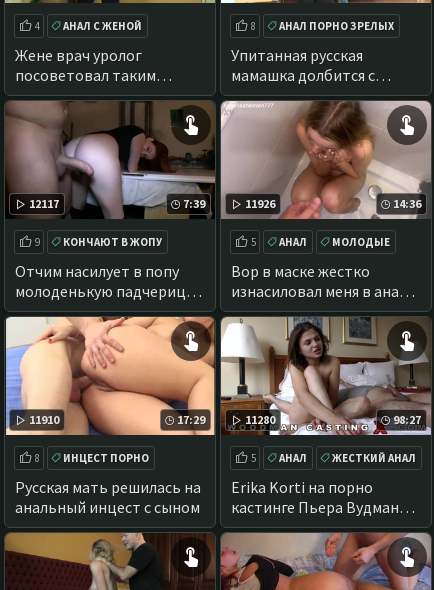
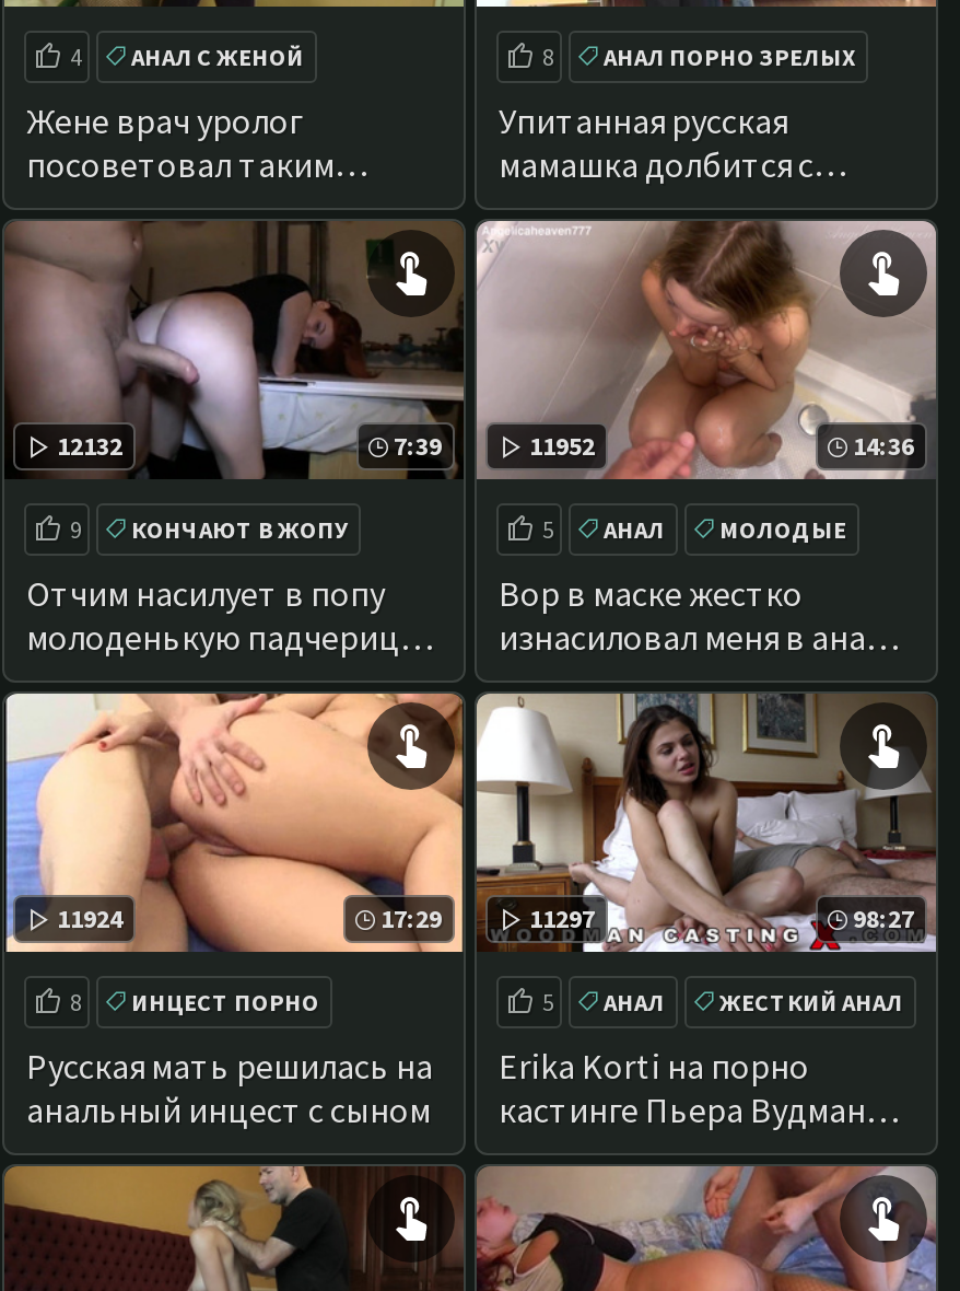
[29,196,59,211] 12117 -> [57,428,122,461] 12132
[245,196,275,211] 11926 -> [529,428,595,461] 11952
[29,412,59,427] 11910 -> [57,901,122,934] 11924
[245,412,275,427] 11280 -> [529,901,595,934] 11297

